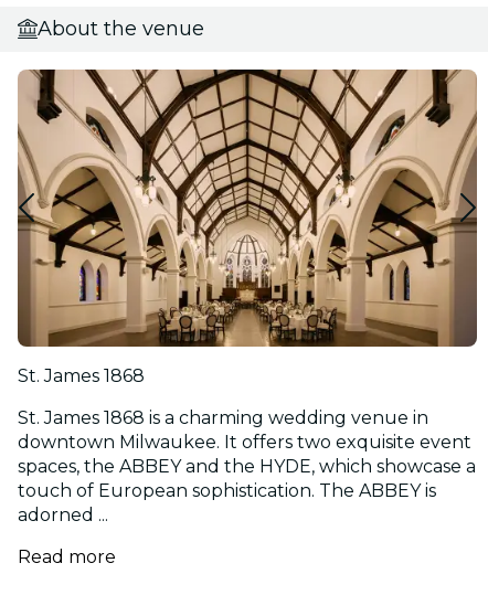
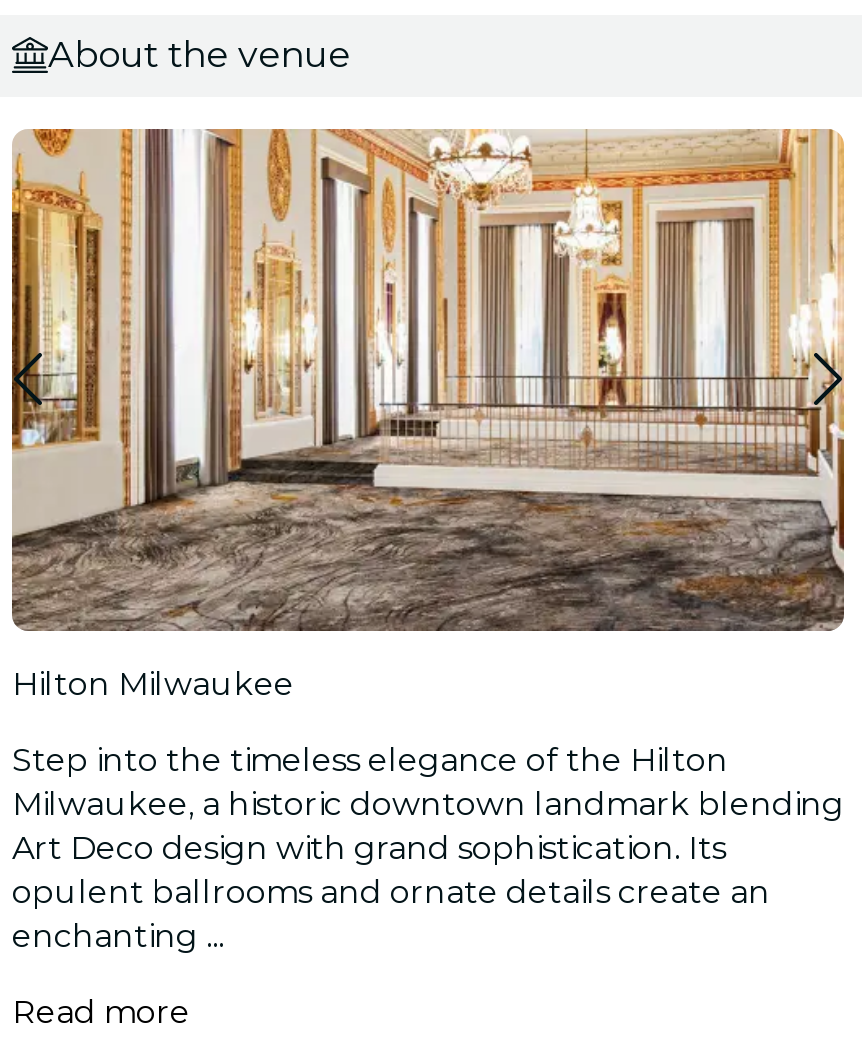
[18,68,478,386] [image] | St. James 1868 -> [10,127,846,702] [image] | Hilton Milwaukee
[18,407,476,525] St. James 1868 is a charming wedding venue in | downtown Milwaukee. It offers two exquisite event | spaces, the ABBEY and the HYDE, which showcase a | touch of European sophistication. The ABBEY is | adorned ... -> [12,740,844,954] Step into the timeless elegance of the Hilton | Milwaukee, a historic downtown landmark blending | Art Deco design with grand sophistication. Its | opulent ballrooms and ornate details create an | enchanting ...

